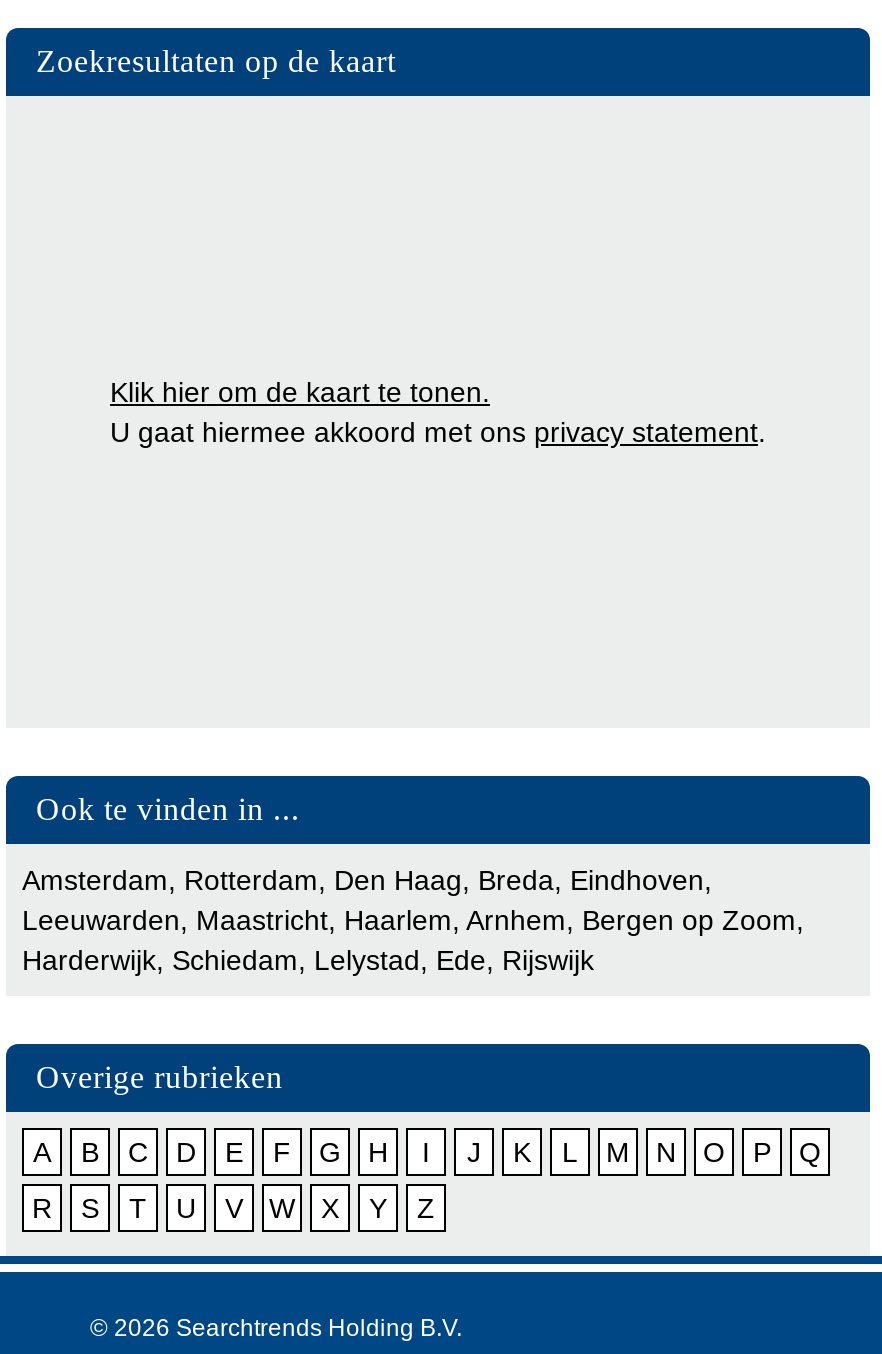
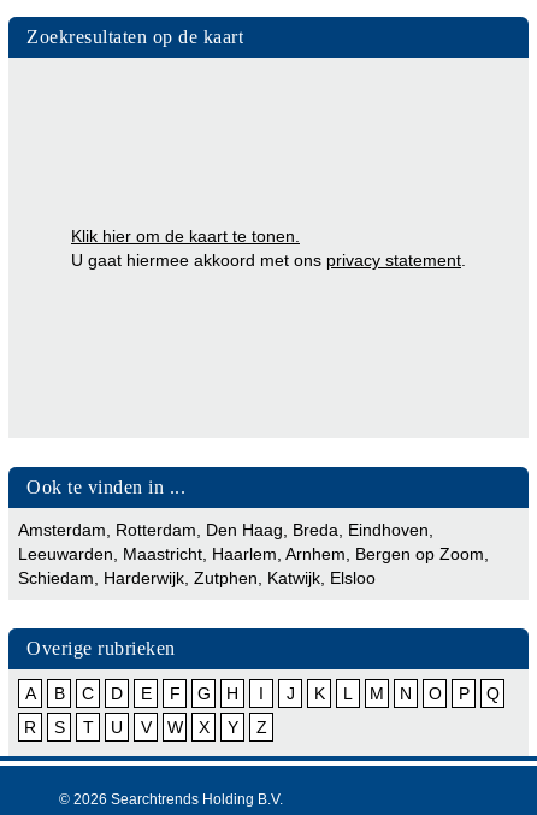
[22,944,594,976] Harderwijk, Schiedam, Lelystad, Ede, Rijswijk -> [18,568,376,588] Schiedam, Harderwijk, Zutphen, Katwijk, Elsloo

